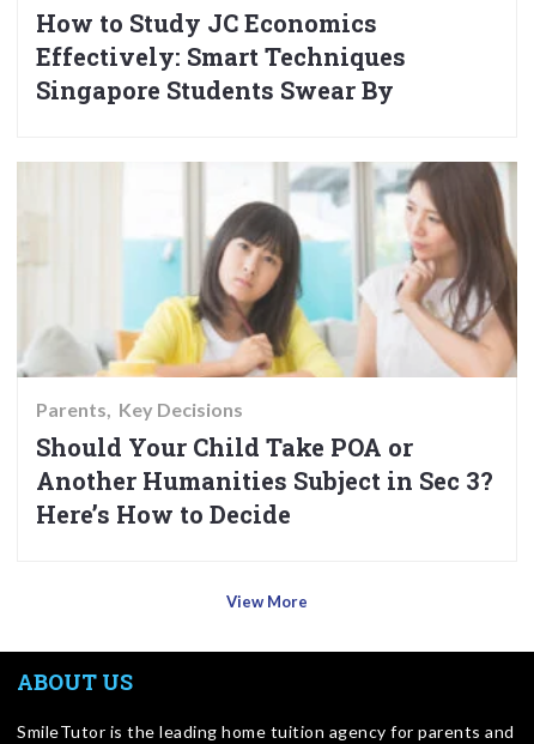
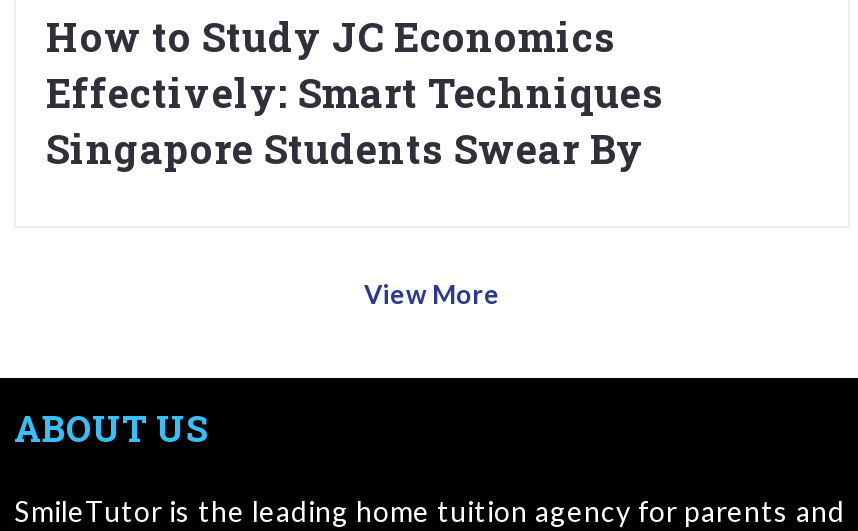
[17,161,518,530] [image] | Parents Key Decisions | Should Your Child Take POA or | Another Humanities Subject in Sec 3? | Here’s How to Decide -> none

